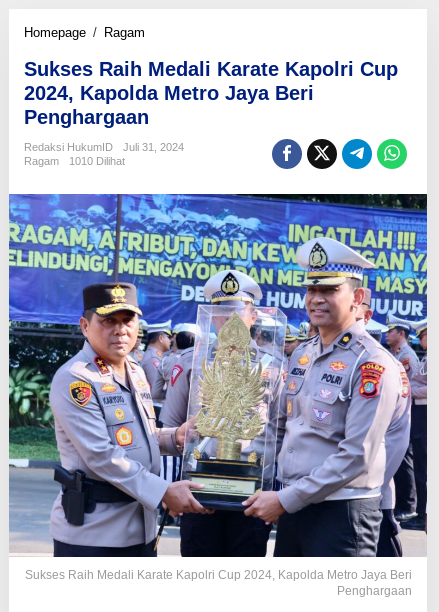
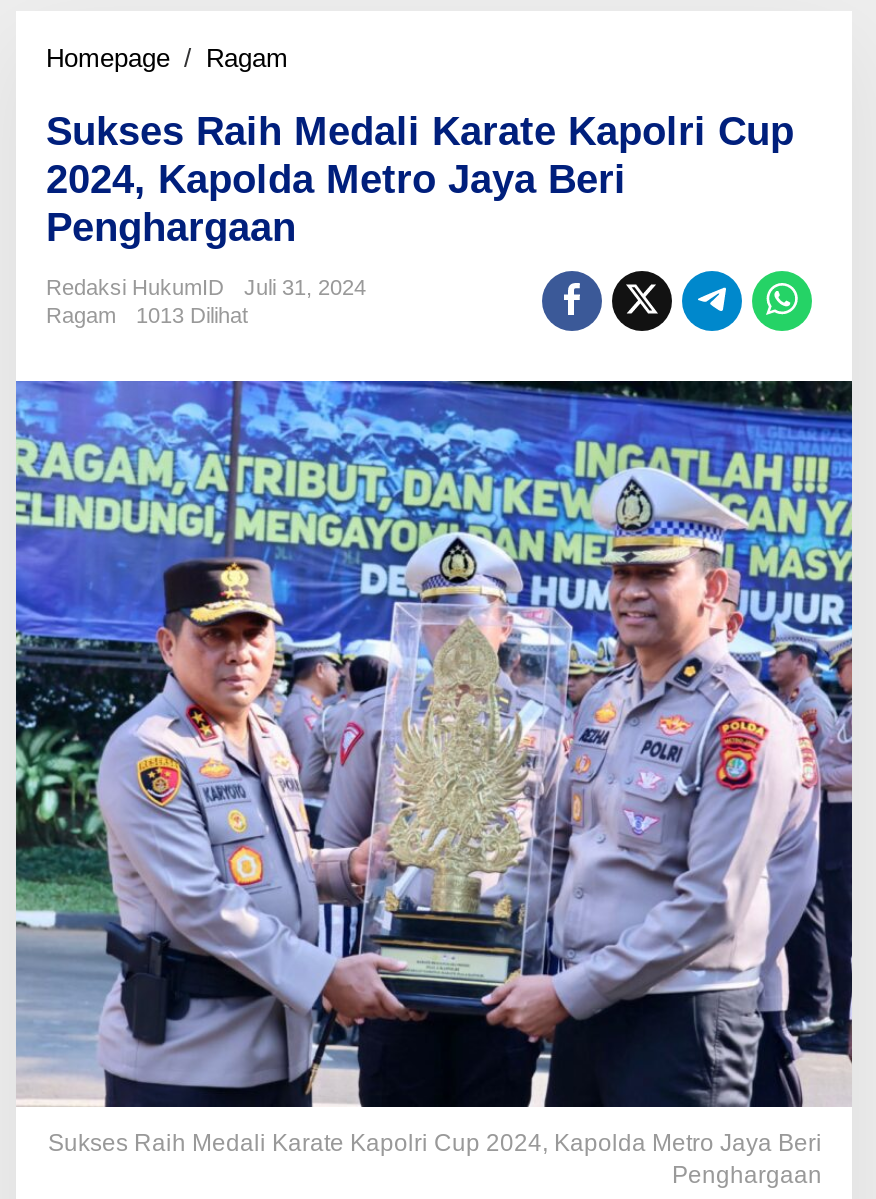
[69,155,125,167] 1010 Dilihat -> [136,303,248,327] 1013 Dilihat

